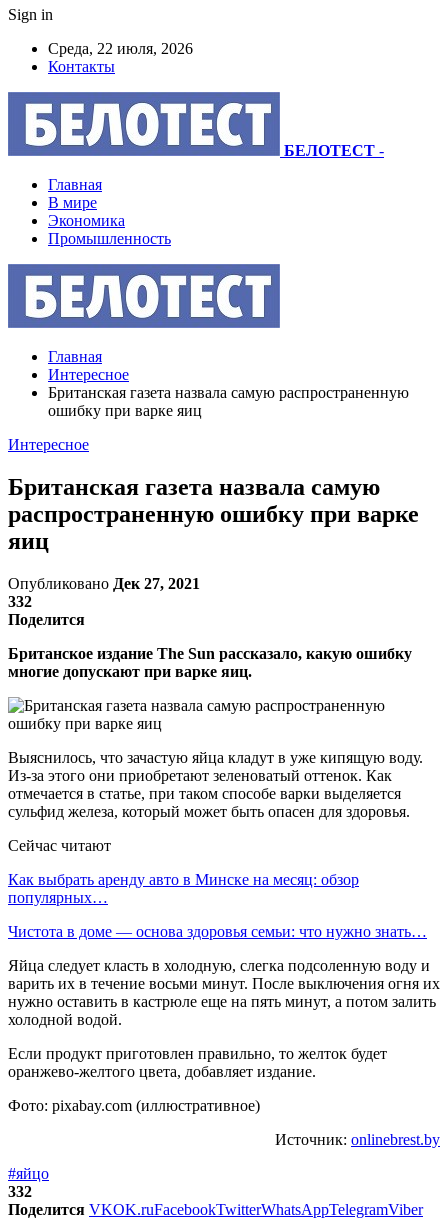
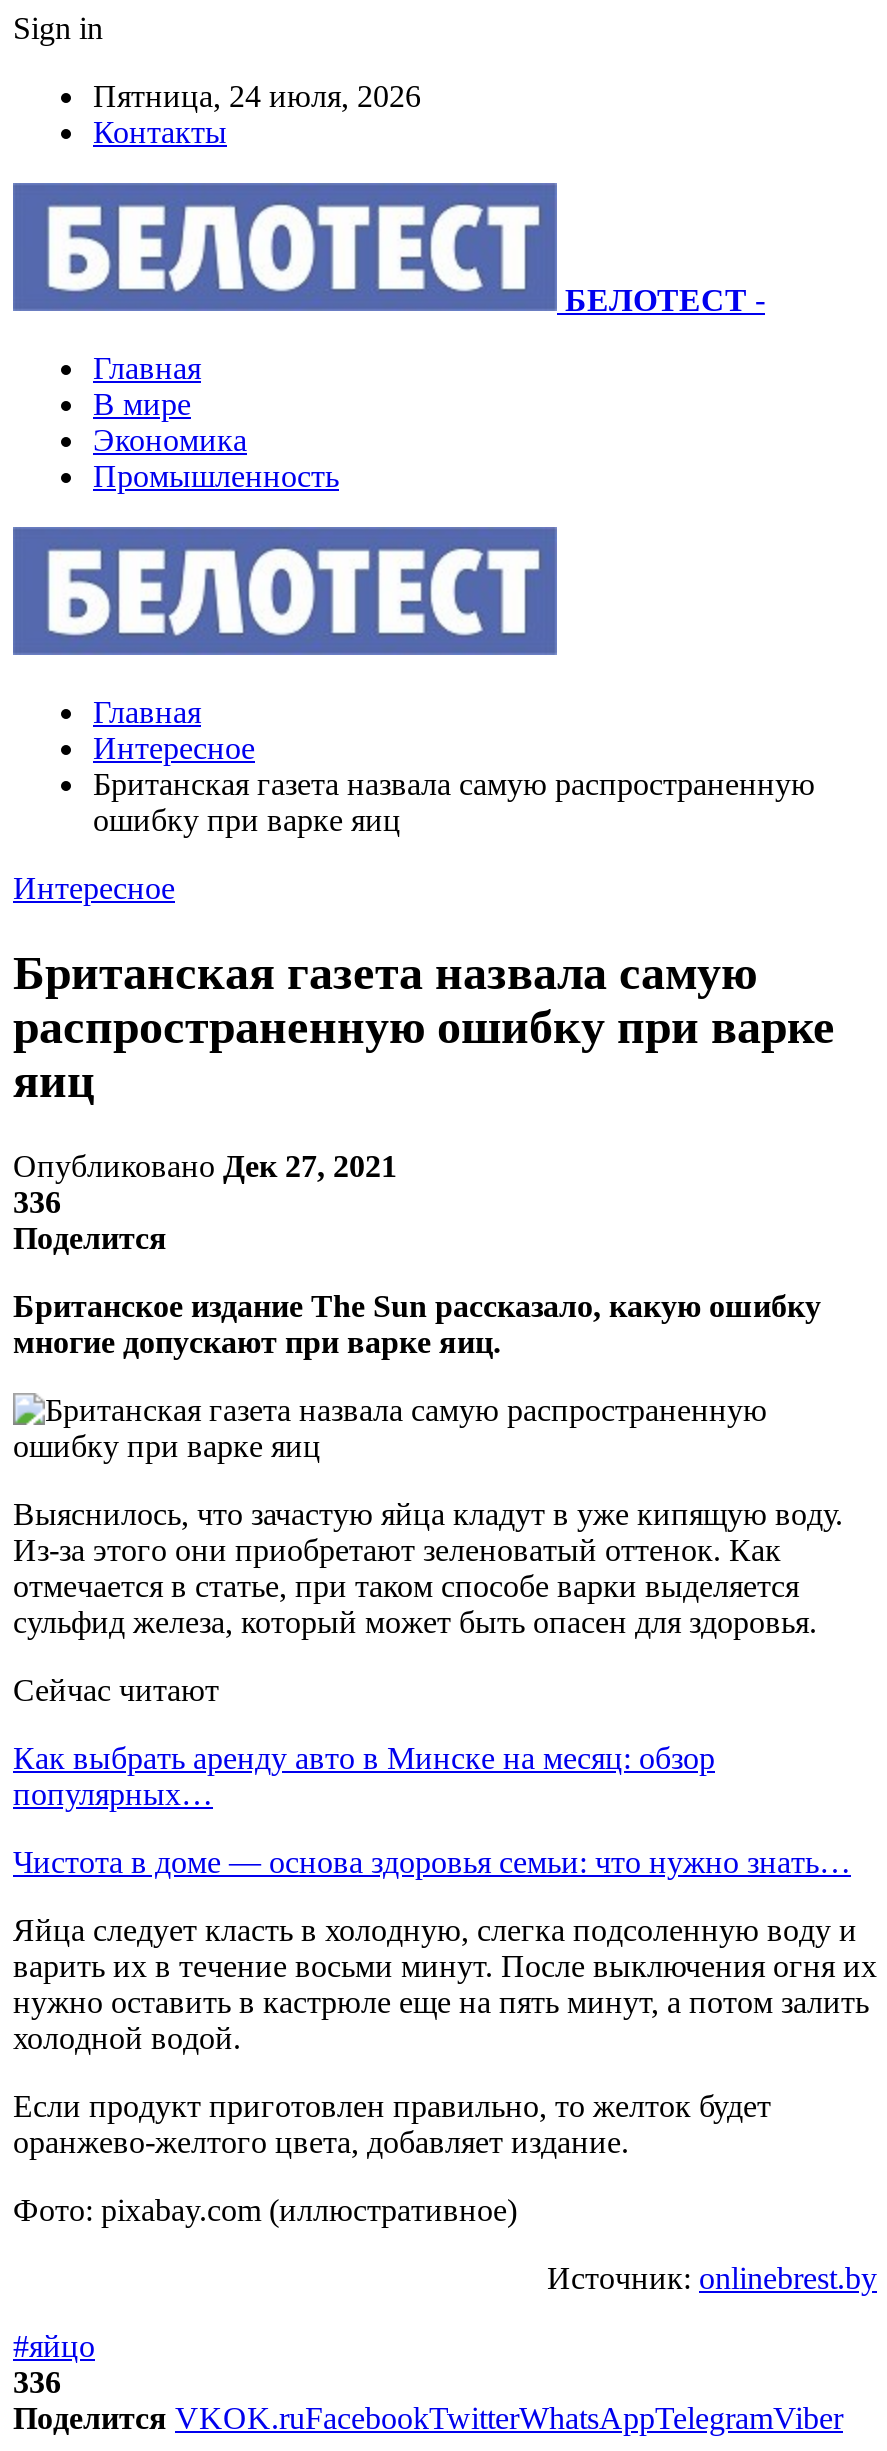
[48,40,193,57] Среда, 22 июля, 2026 -> [93,79,421,113] Пятница, 24 июля, 2026
[8,593,32,610] 332 -> [13,1185,61,1219] 336
[8,1183,32,1200] 332 -> [13,2365,61,2399] 336

